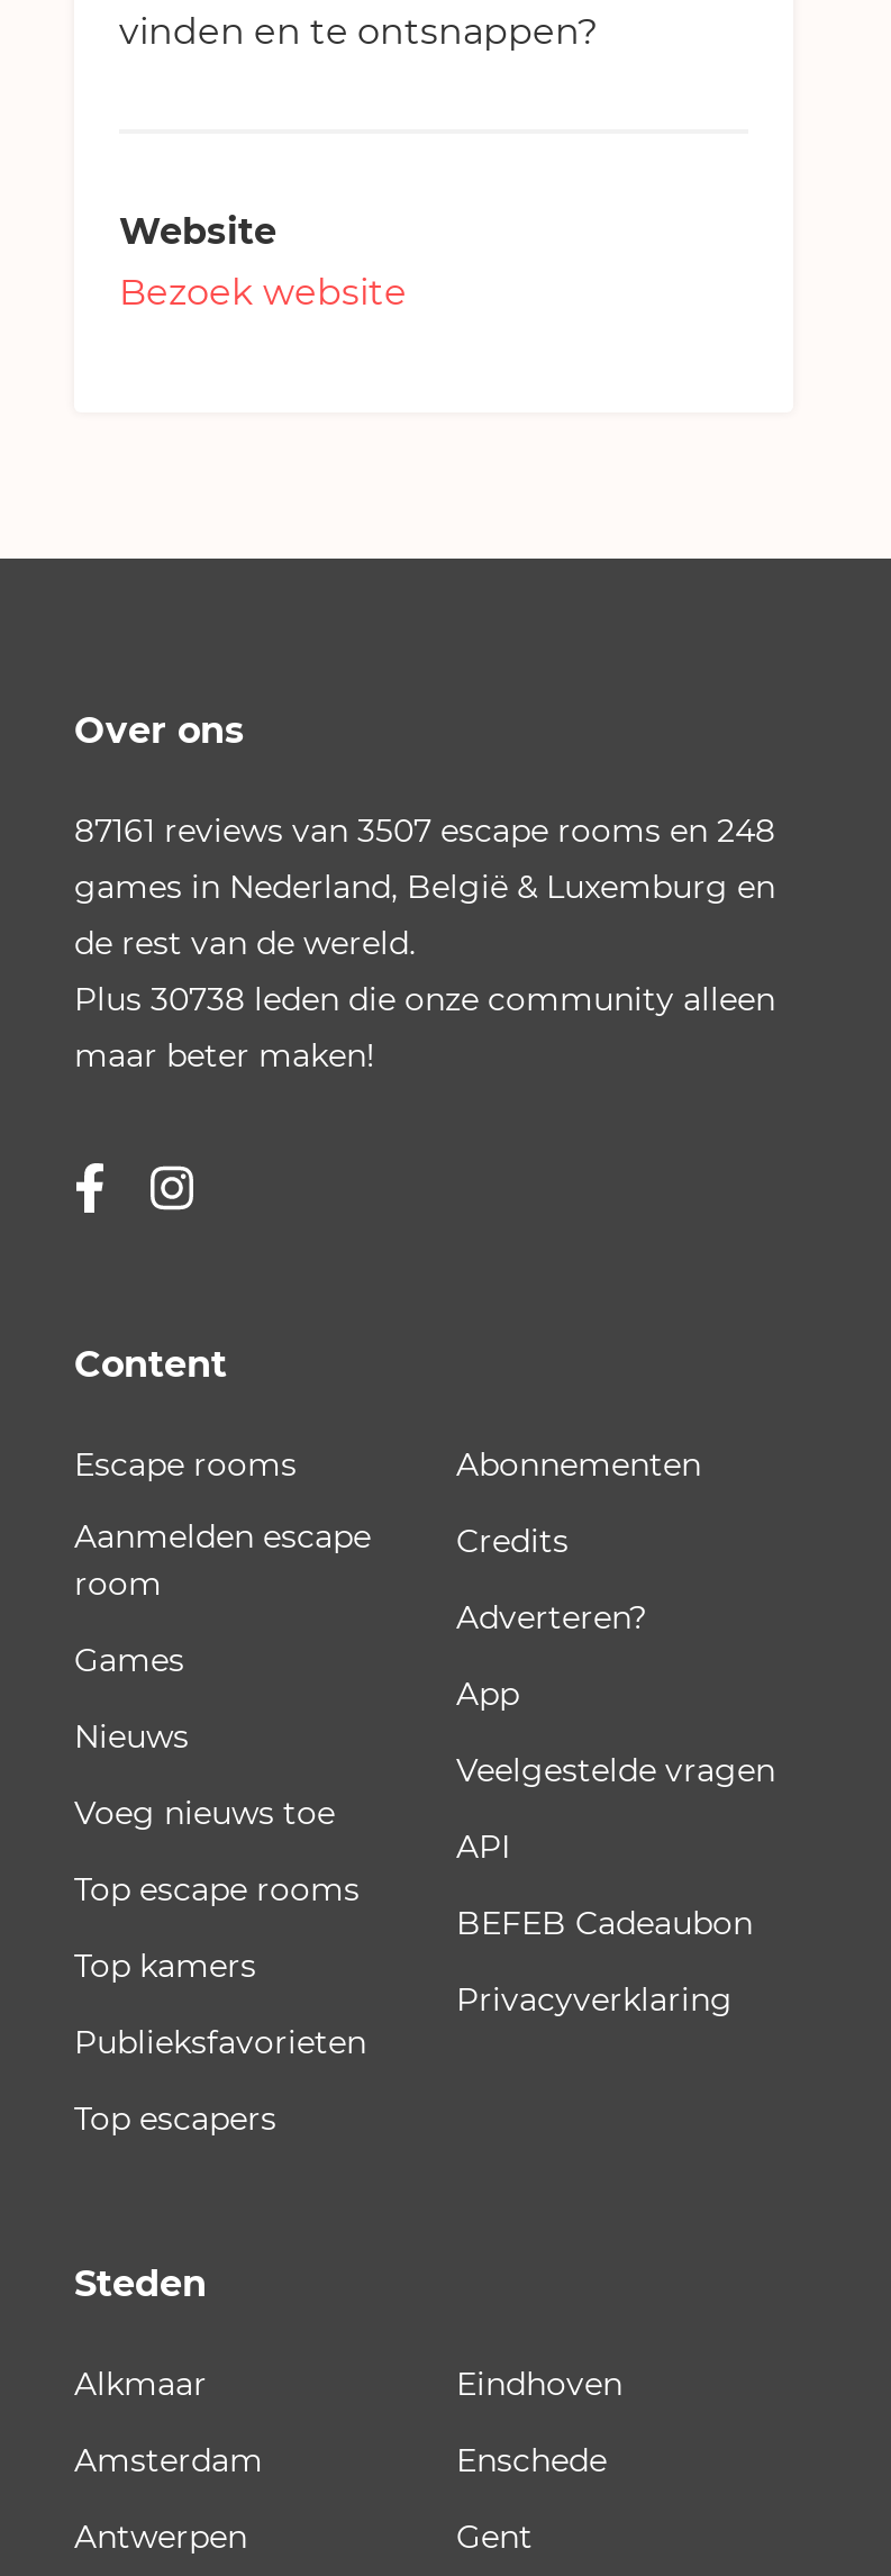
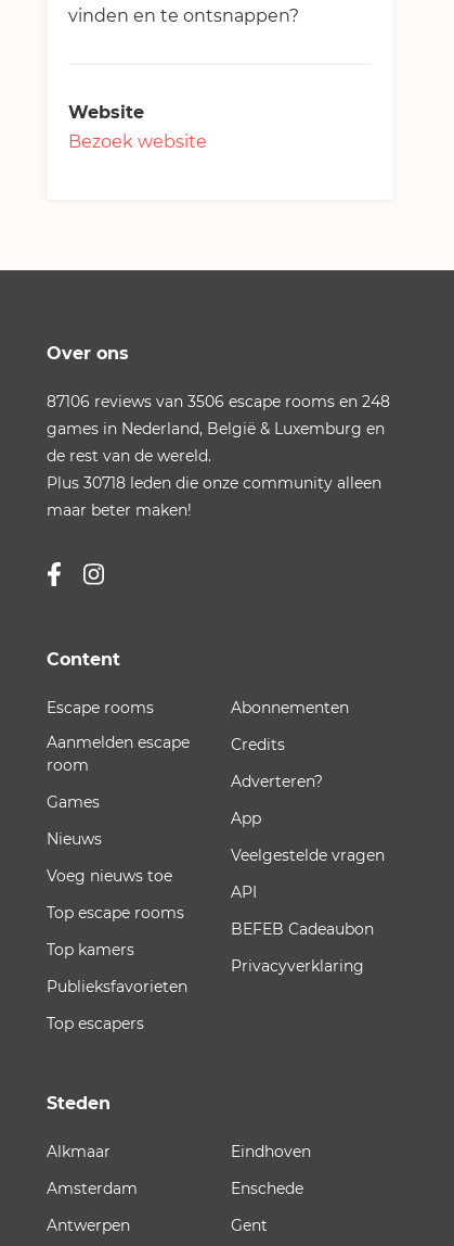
[74,810,775,851] 87161 reviews van 3507 escape rooms en 248 -> [47,392,390,411] 87106 reviews van 3506 escape rooms en 248
[74,979,775,1019] Plus 30738 leden die onze community alleen -> [47,473,381,493] Plus 30718 leden die onze community alleen

